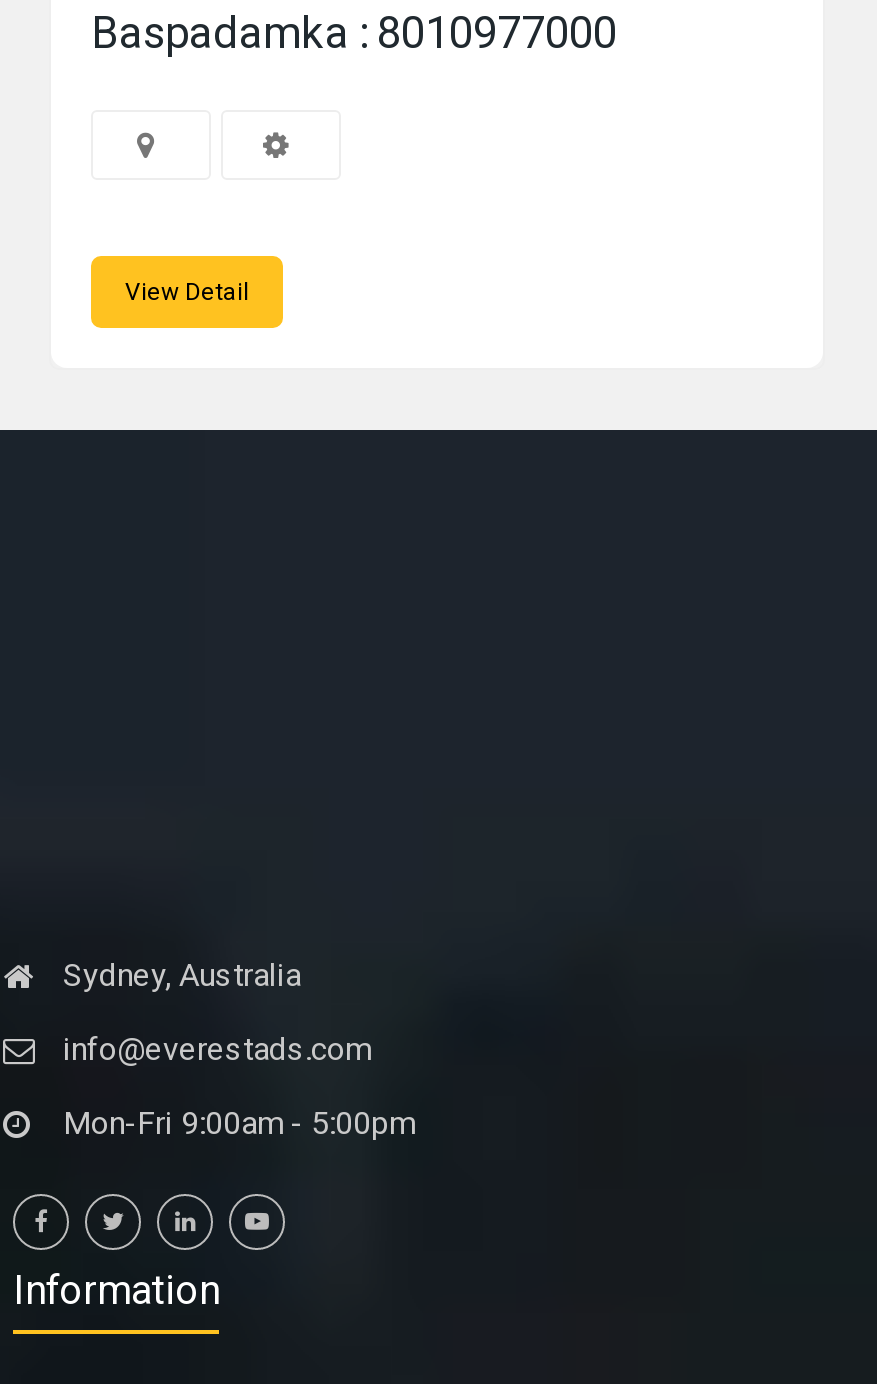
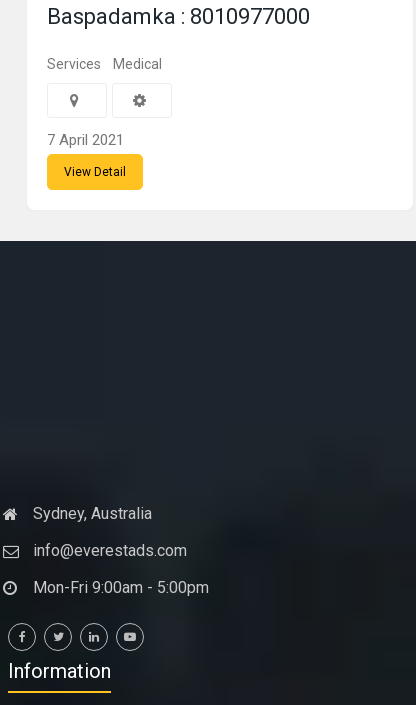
none -> [47,56,162,72] Services | Medical
none -> [47,131,124,149] 7 April 2021

